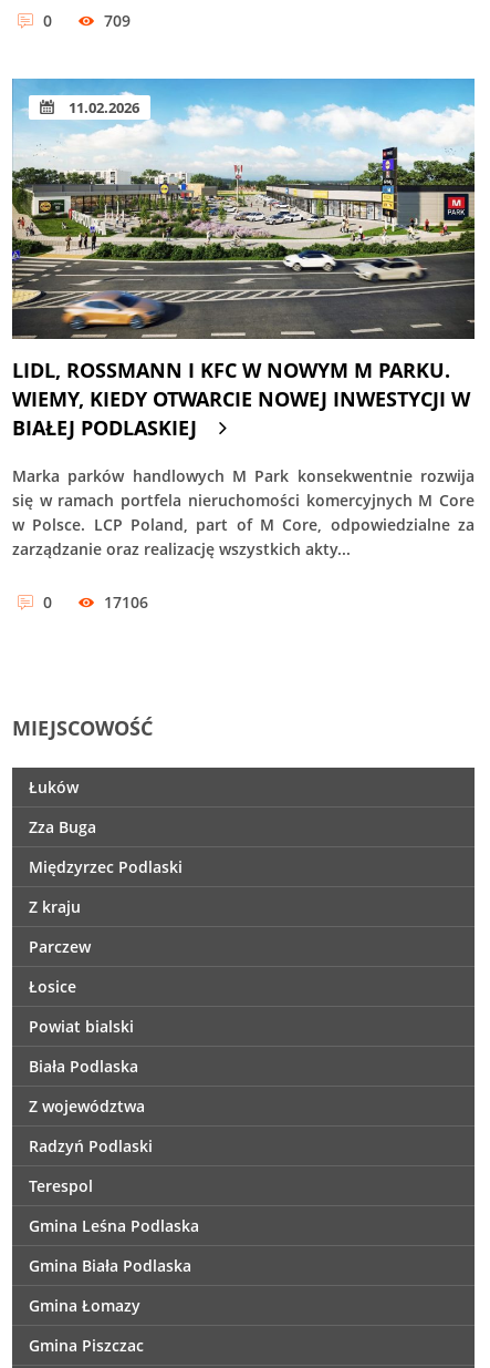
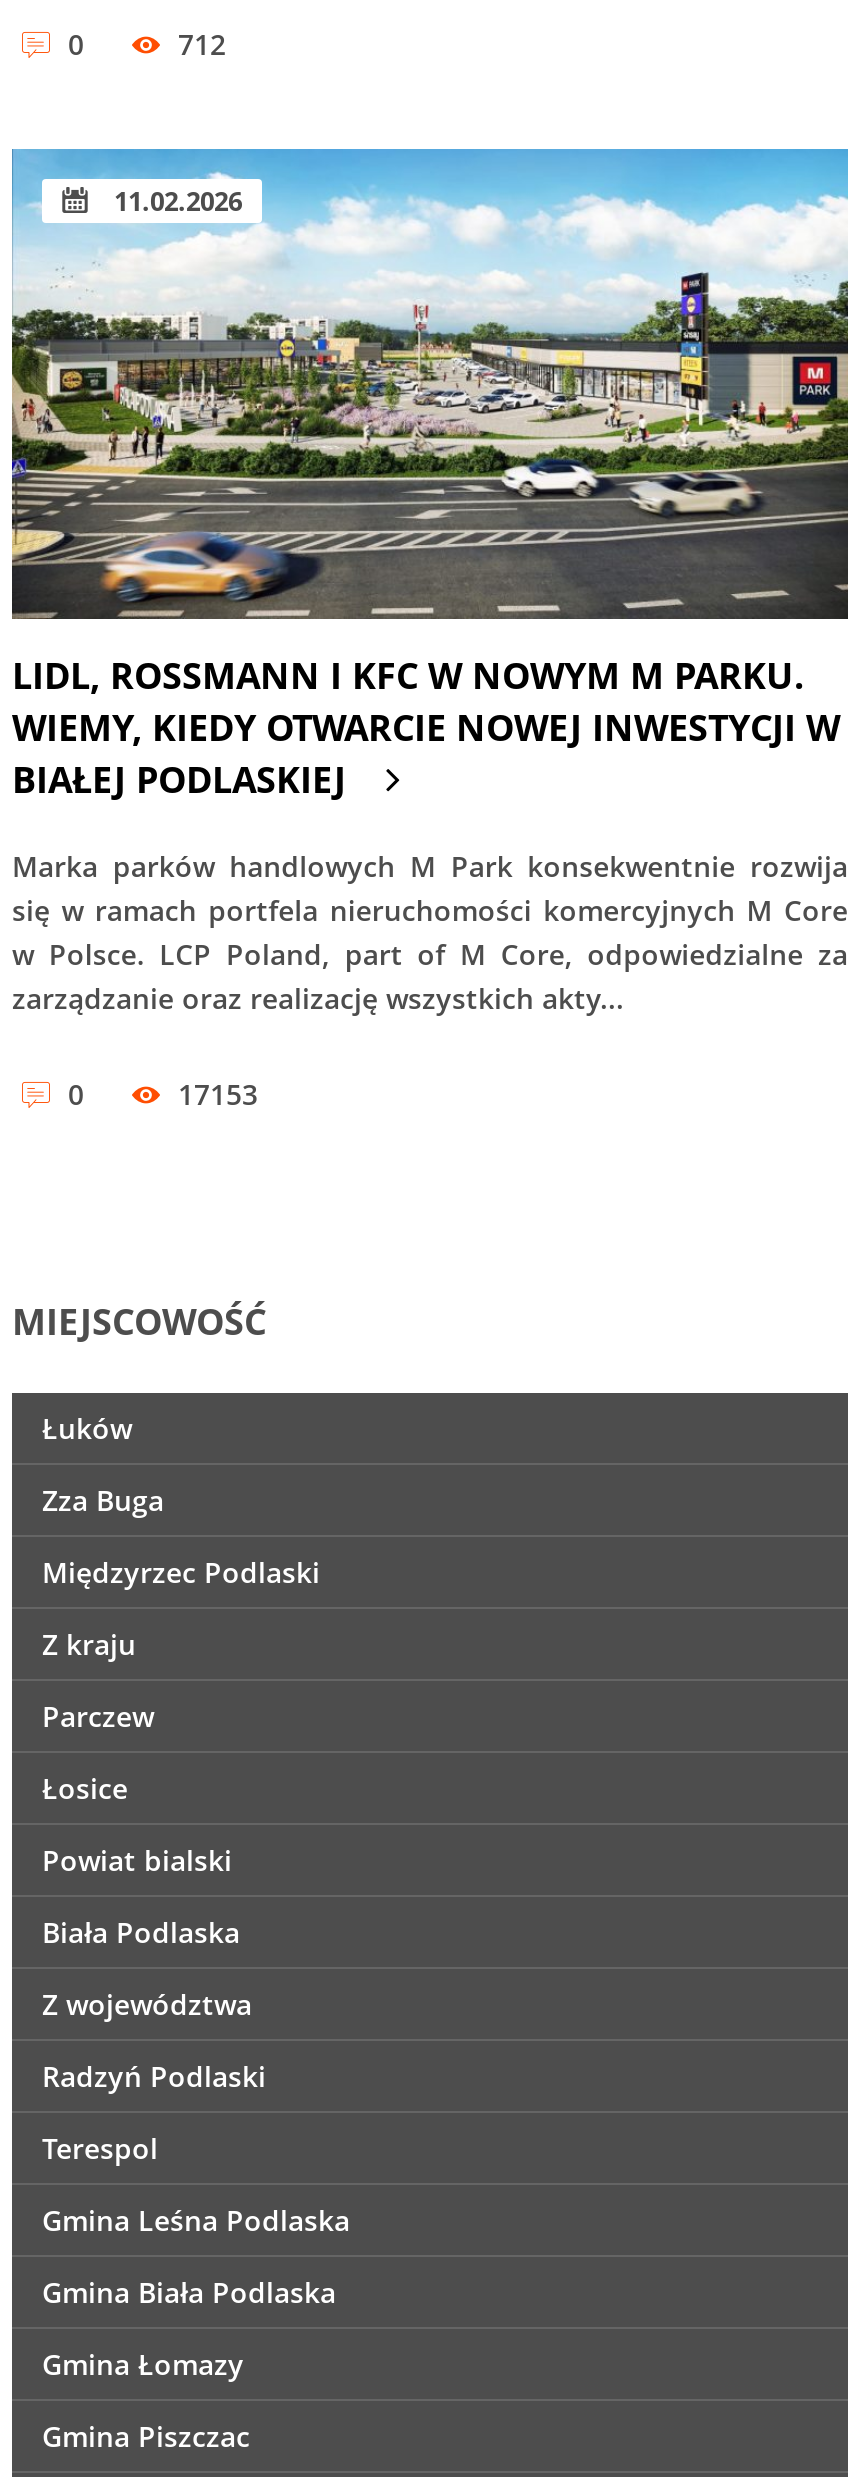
[100,11,131,32] 709 -> [170,26,226,64] 712
[100,592,148,613] 17106 -> [170,1075,258,1113] 17153

